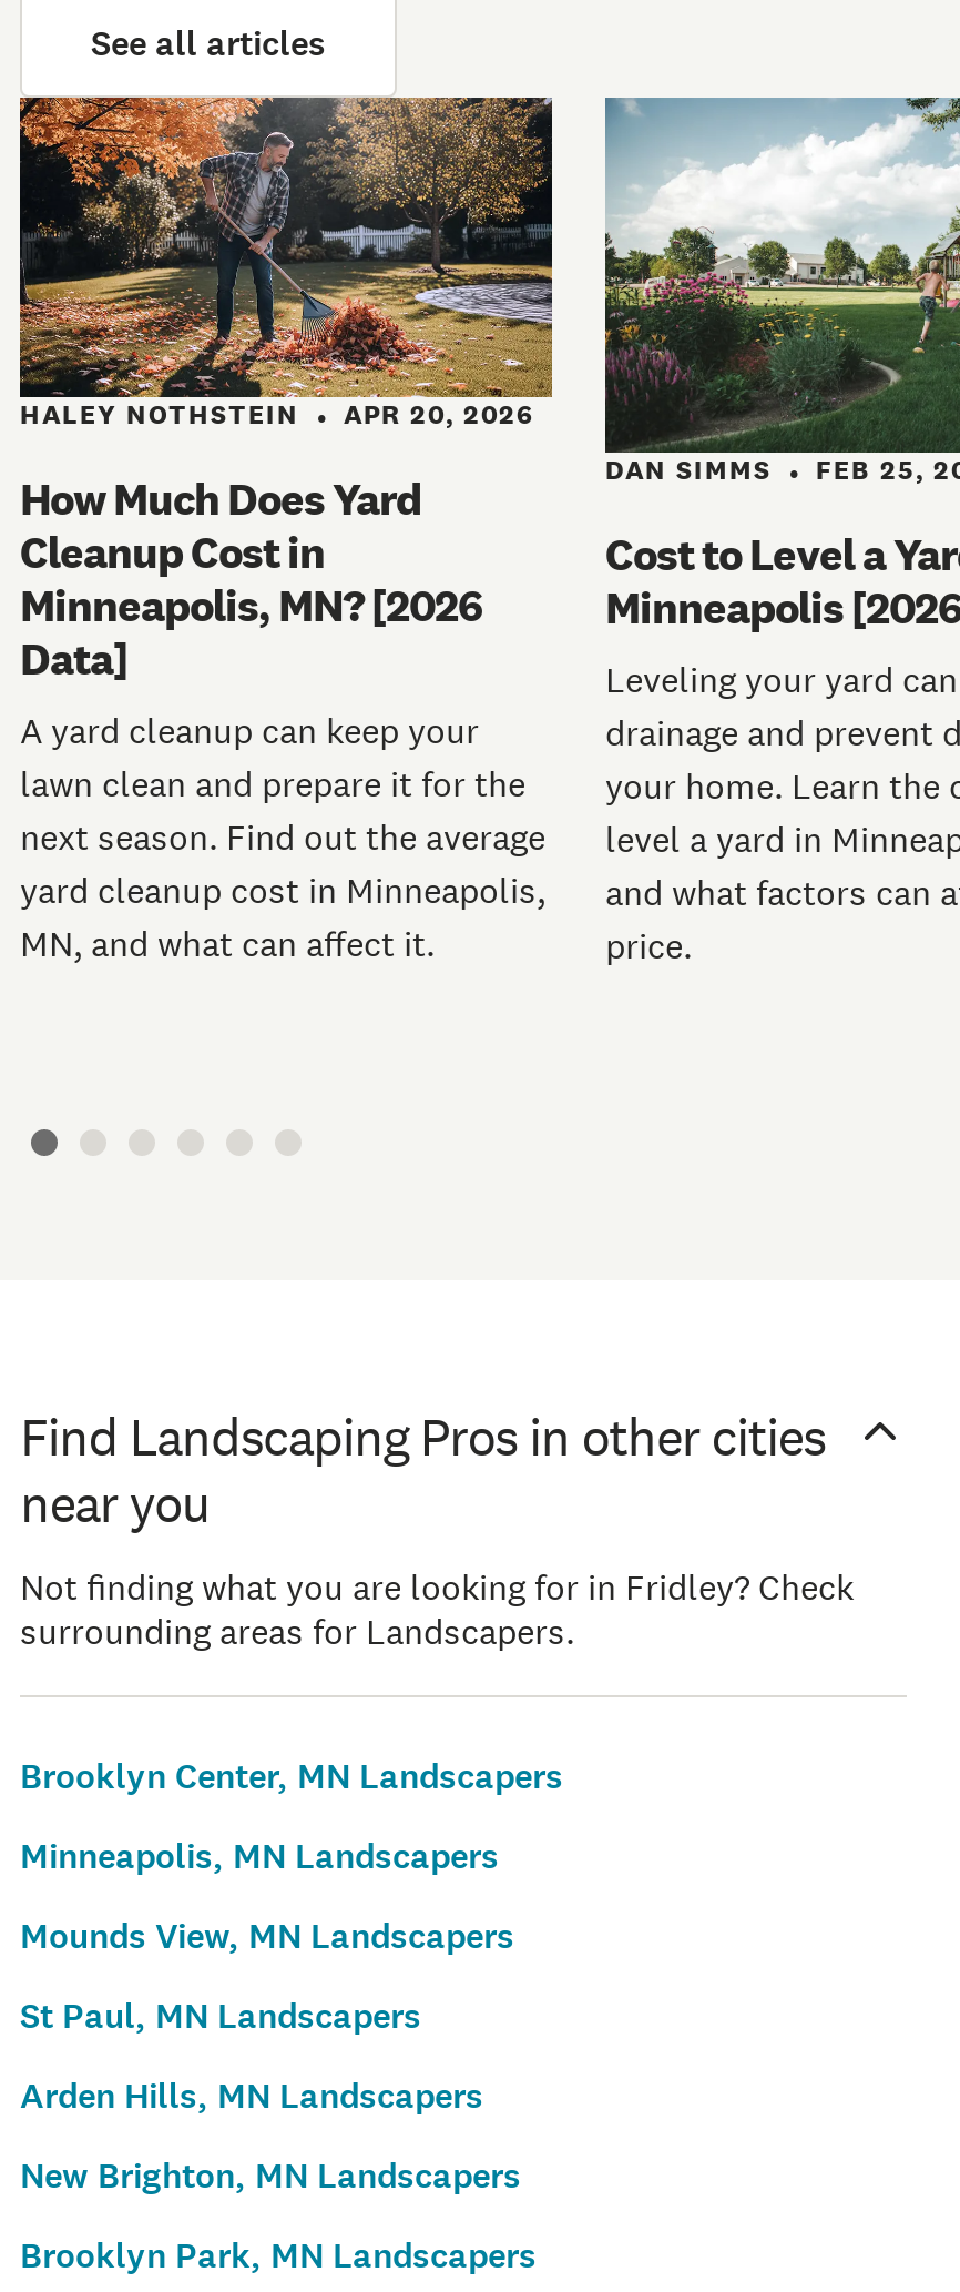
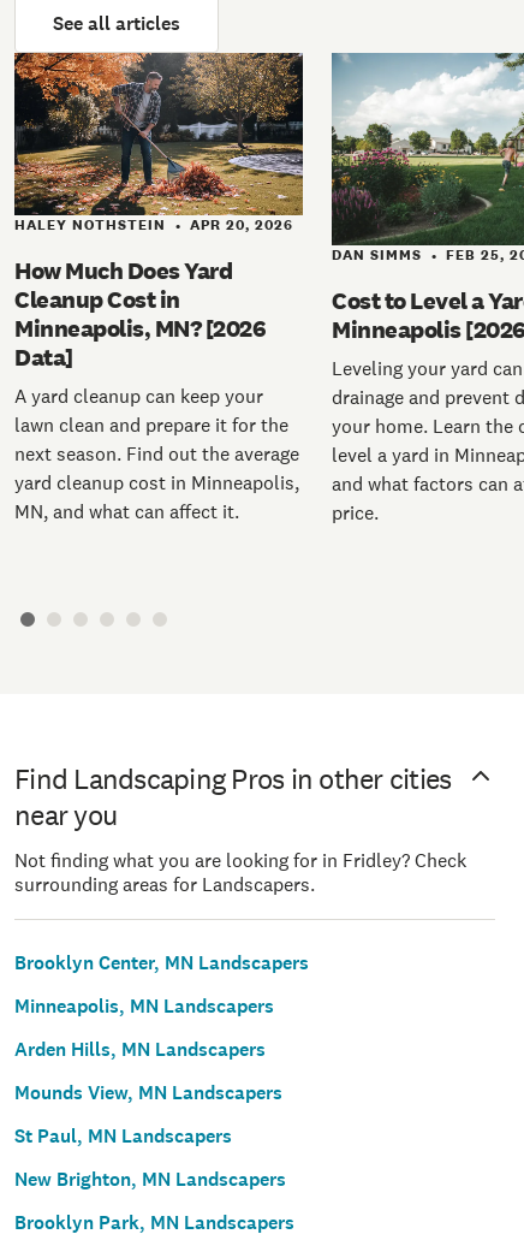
moved [20,1913,514,2039] -> [14,1080,282,1149]: Mounds View, MN Landscapers | St Paul, MN Landscapers
moved [20,2072,483,2119] -> [14,1037,266,1062]: Arden Hills, MN Landscapers

